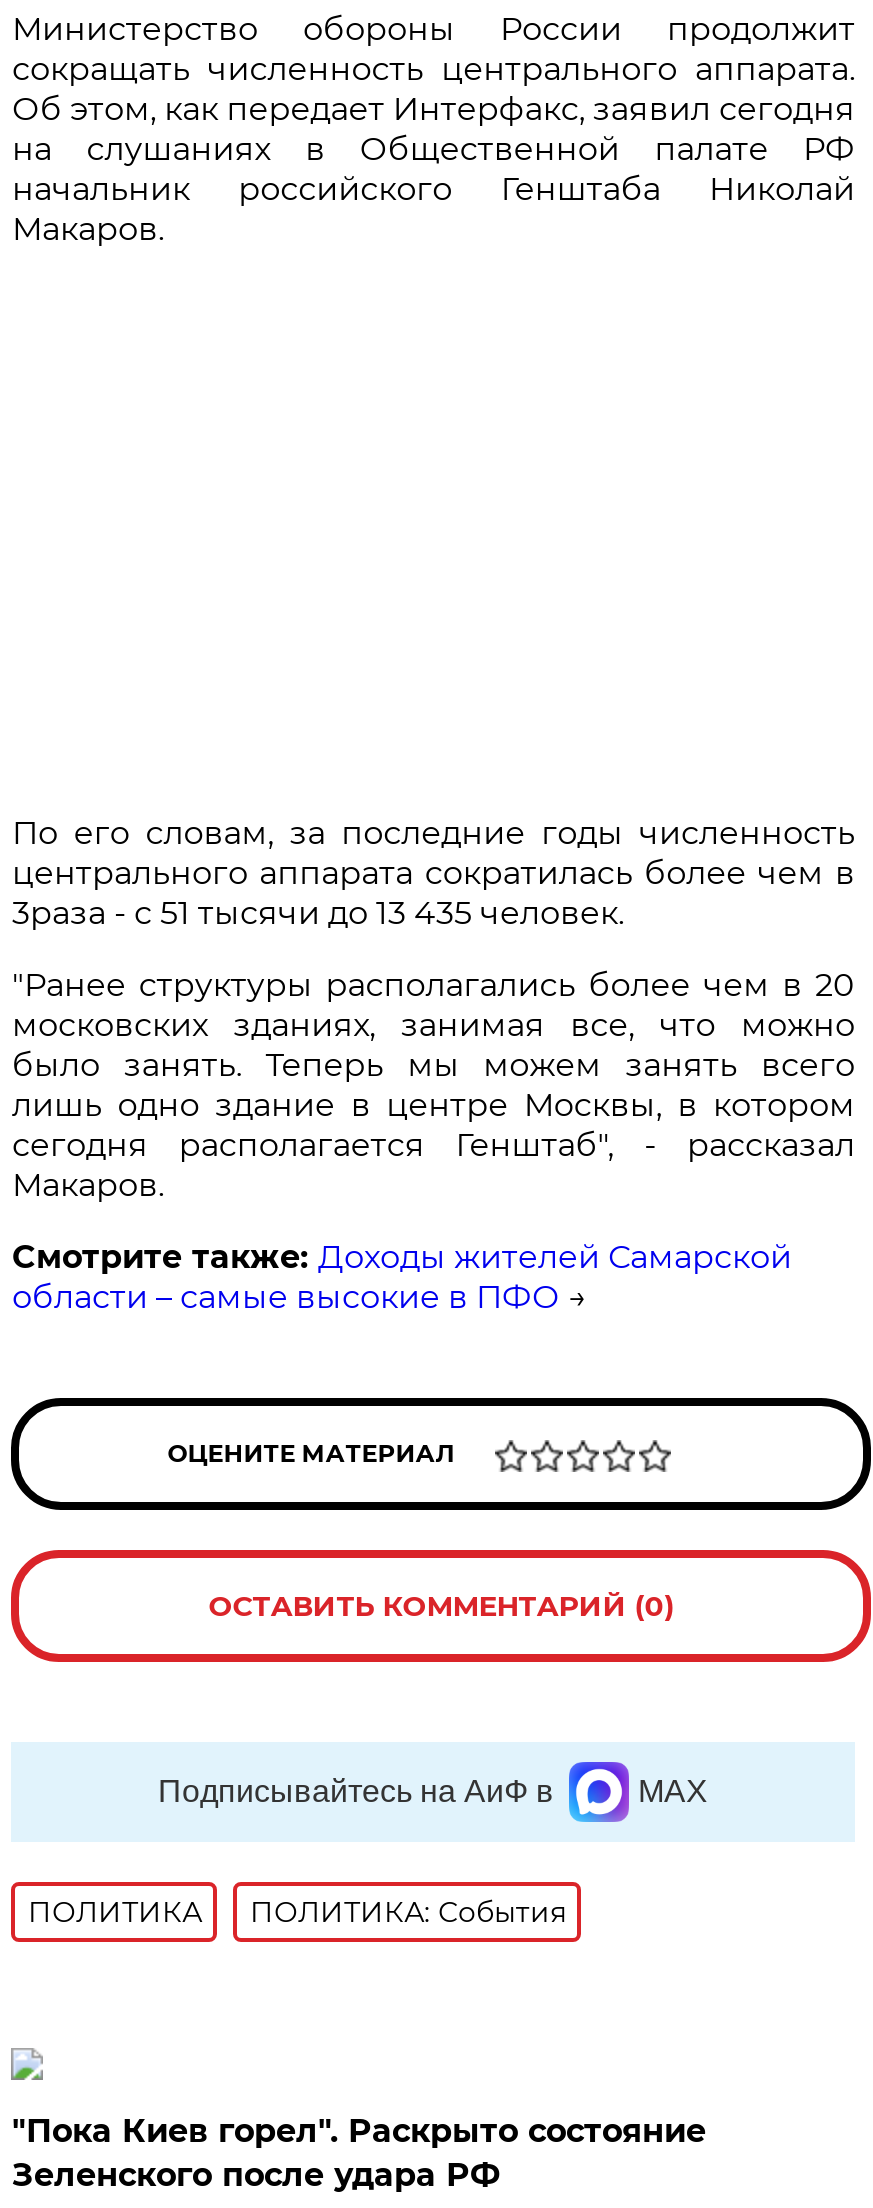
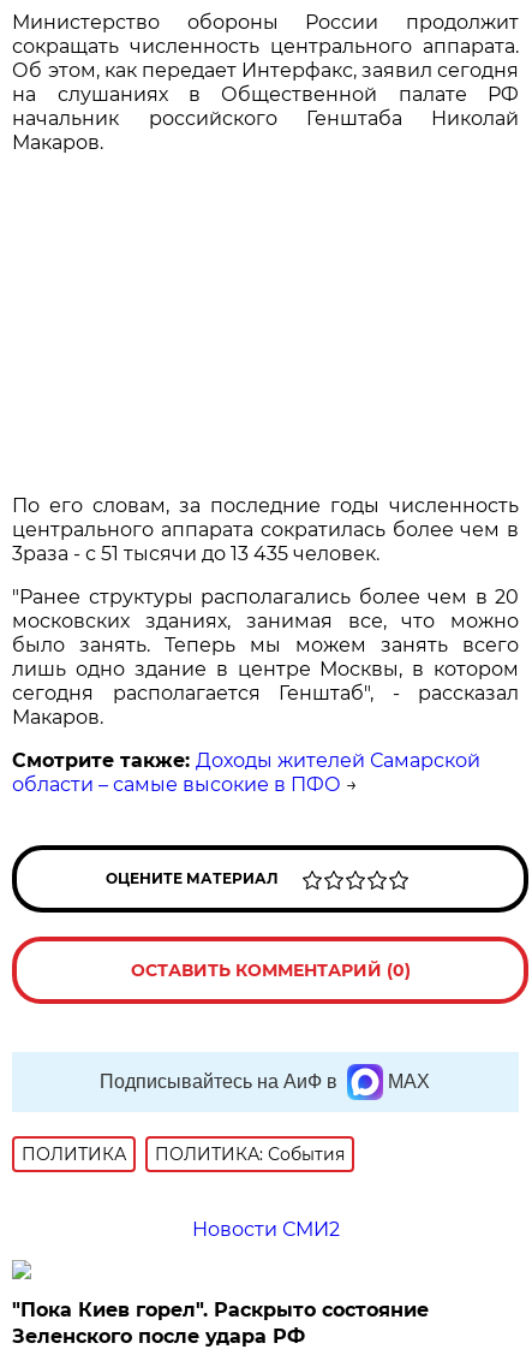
none -> [192,1218,339,1241] Новости СМИ2

